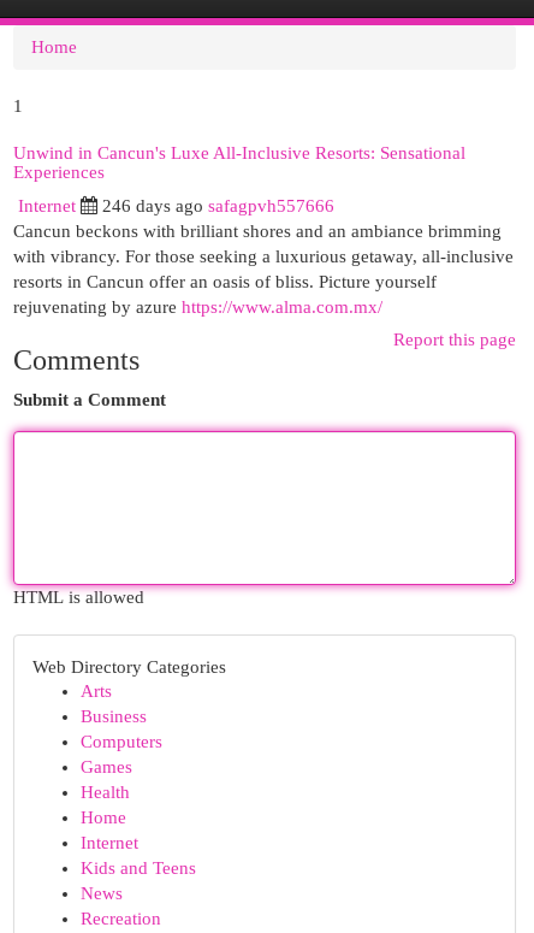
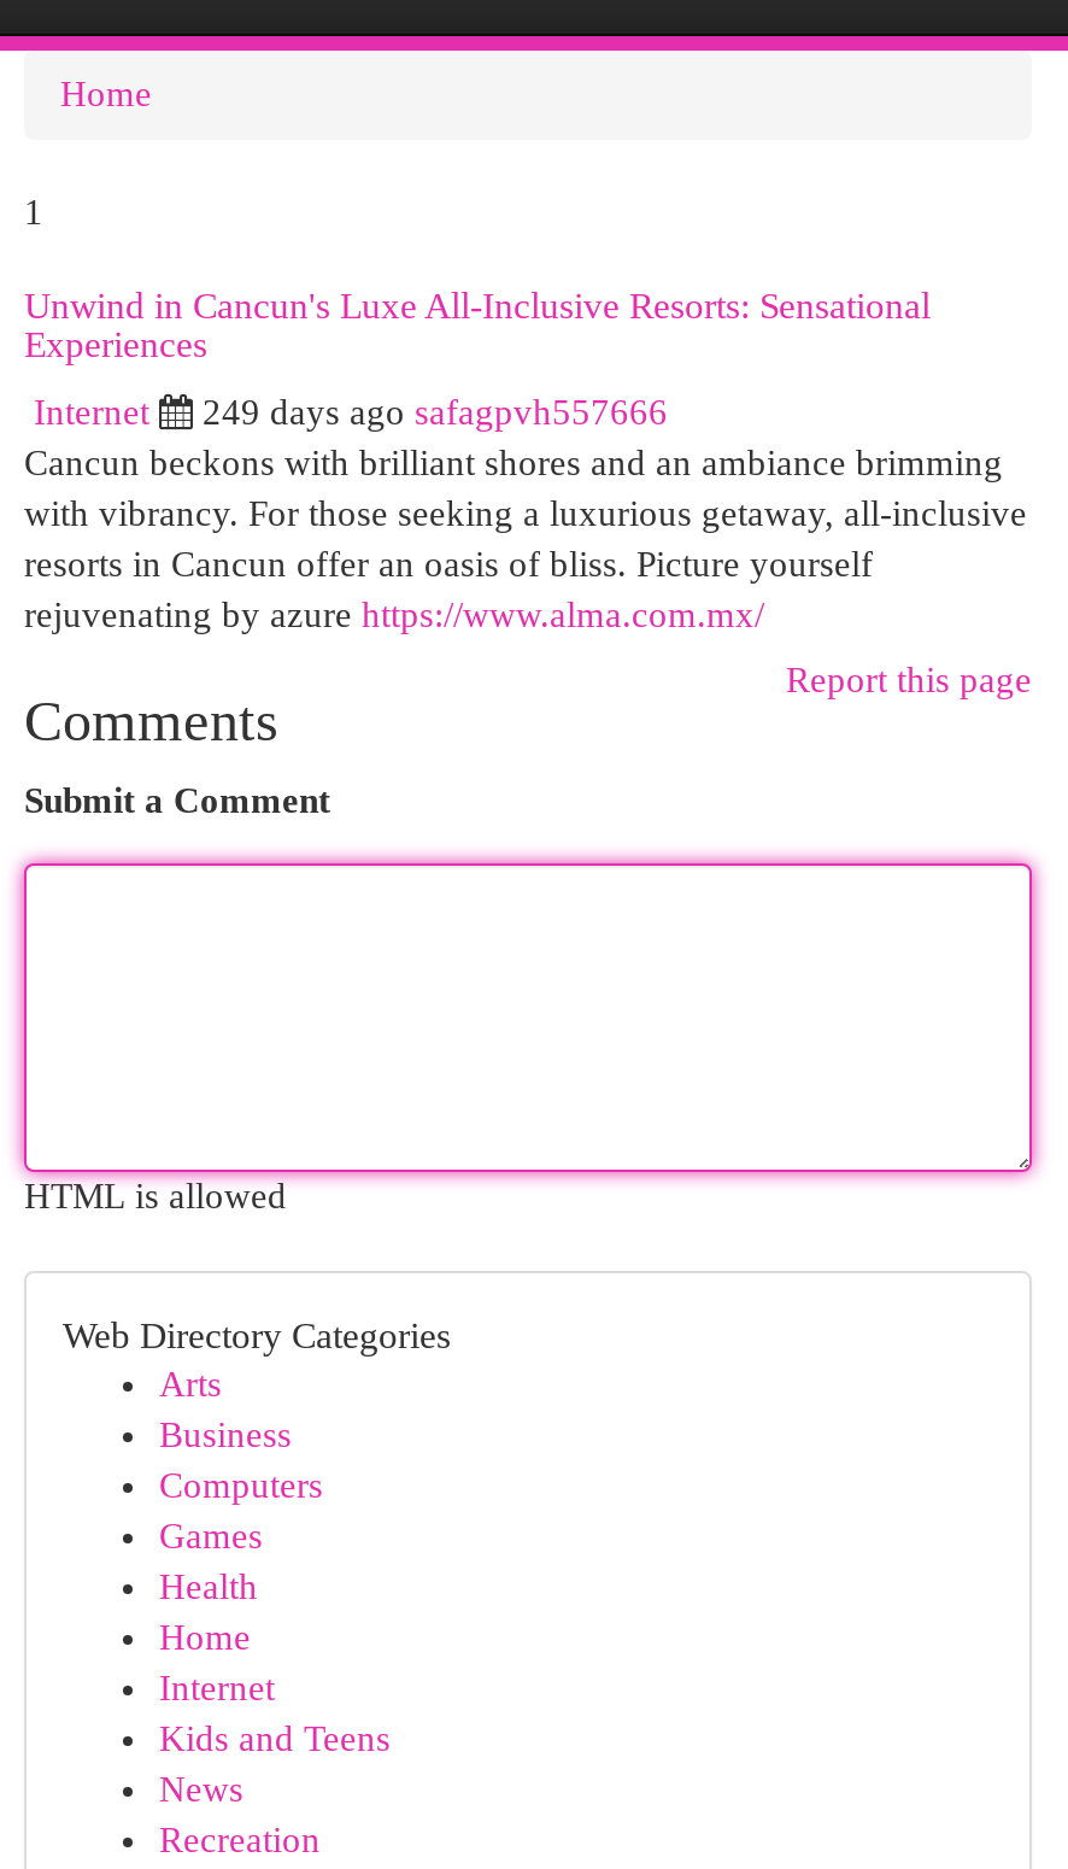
[102,196,334,215] 246 days ago safagpvh557666 -> [203,393,668,432] 249 days ago safagpvh557666

